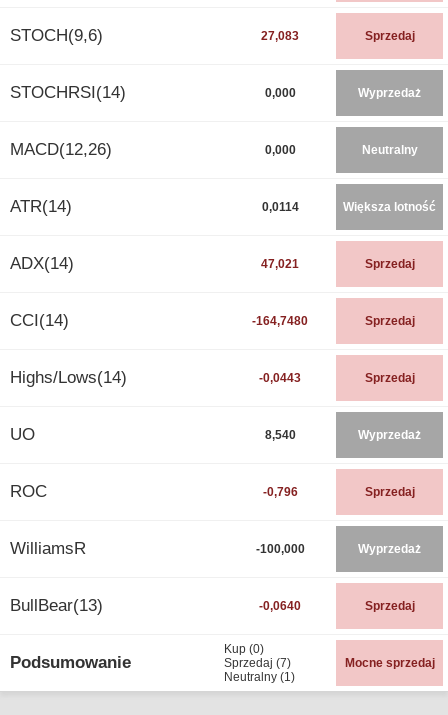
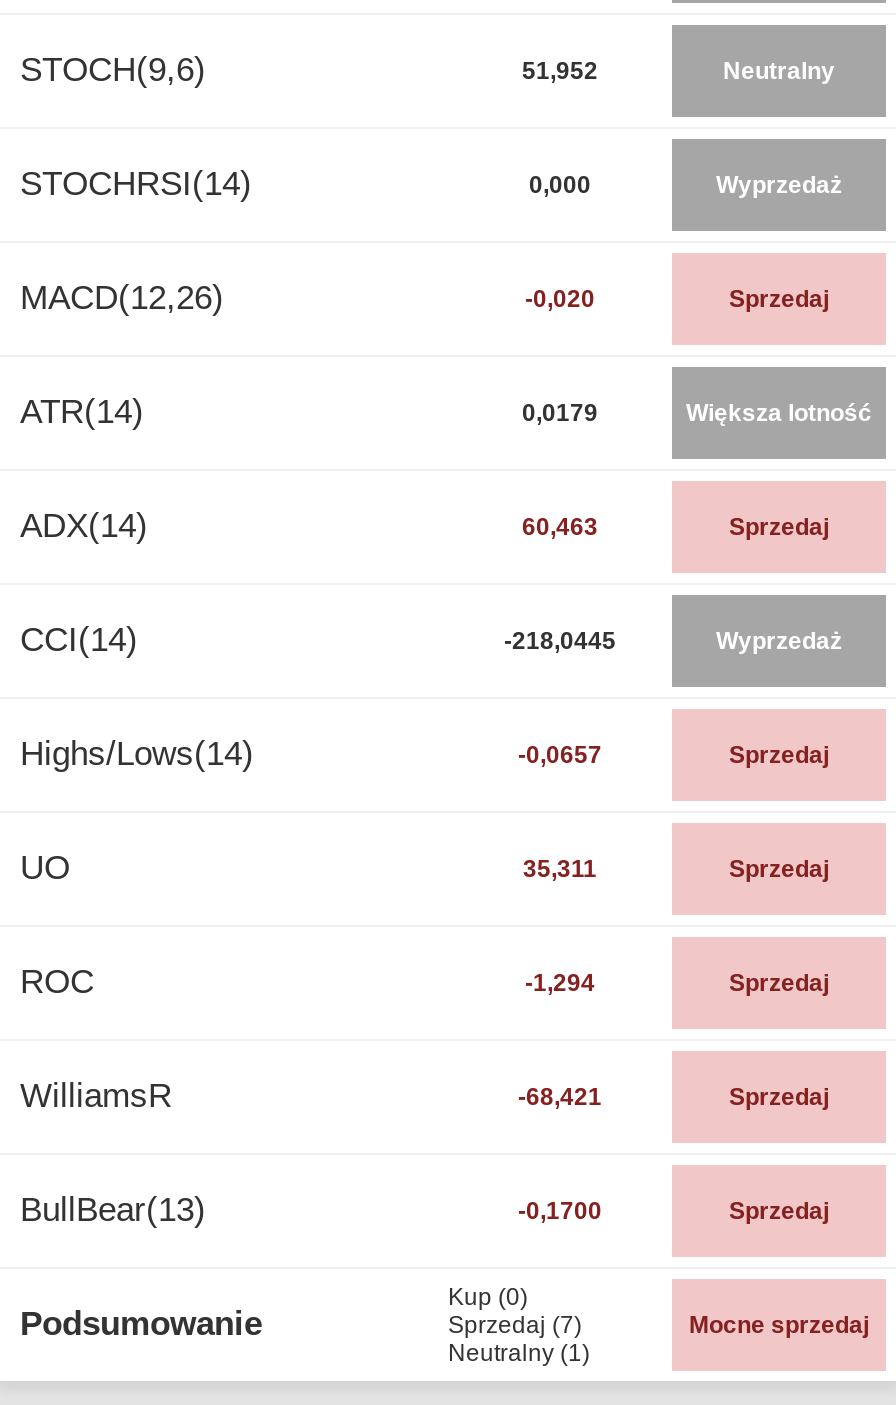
[261,29,414,43] 27,083 | Sprzedaj -> [522,57,835,85] 51,952 | Neutralny
[264,143,417,157] 0,000 | Neutralny -> [525,285,829,313] -0,020 | Sprzedaj
[261,200,298,214] 0,0114 -> [522,399,598,427] 0,0179
[261,257,299,271] 47,021 -> [522,513,598,541] 60,463
[252,314,414,328] -164,7480 | Sprzedaj -> [504,627,842,655] -218,0445 | Wyprzedaż
[259,371,301,385] -0,0443 -> [518,741,602,769] -0,0657
[264,428,421,442] 8,540 | Wyprzedaż -> [523,855,829,883] 35,311 | Sprzedaj
[262,485,297,499] -0,796 -> [525,969,595,997] -1,294
[255,542,421,556] -100,000 | Wyprzedaż -> [518,1083,829,1111] -68,421 | Sprzedaj
[259,599,301,613] -0,0640 -> [518,1197,602,1225] -0,1700

